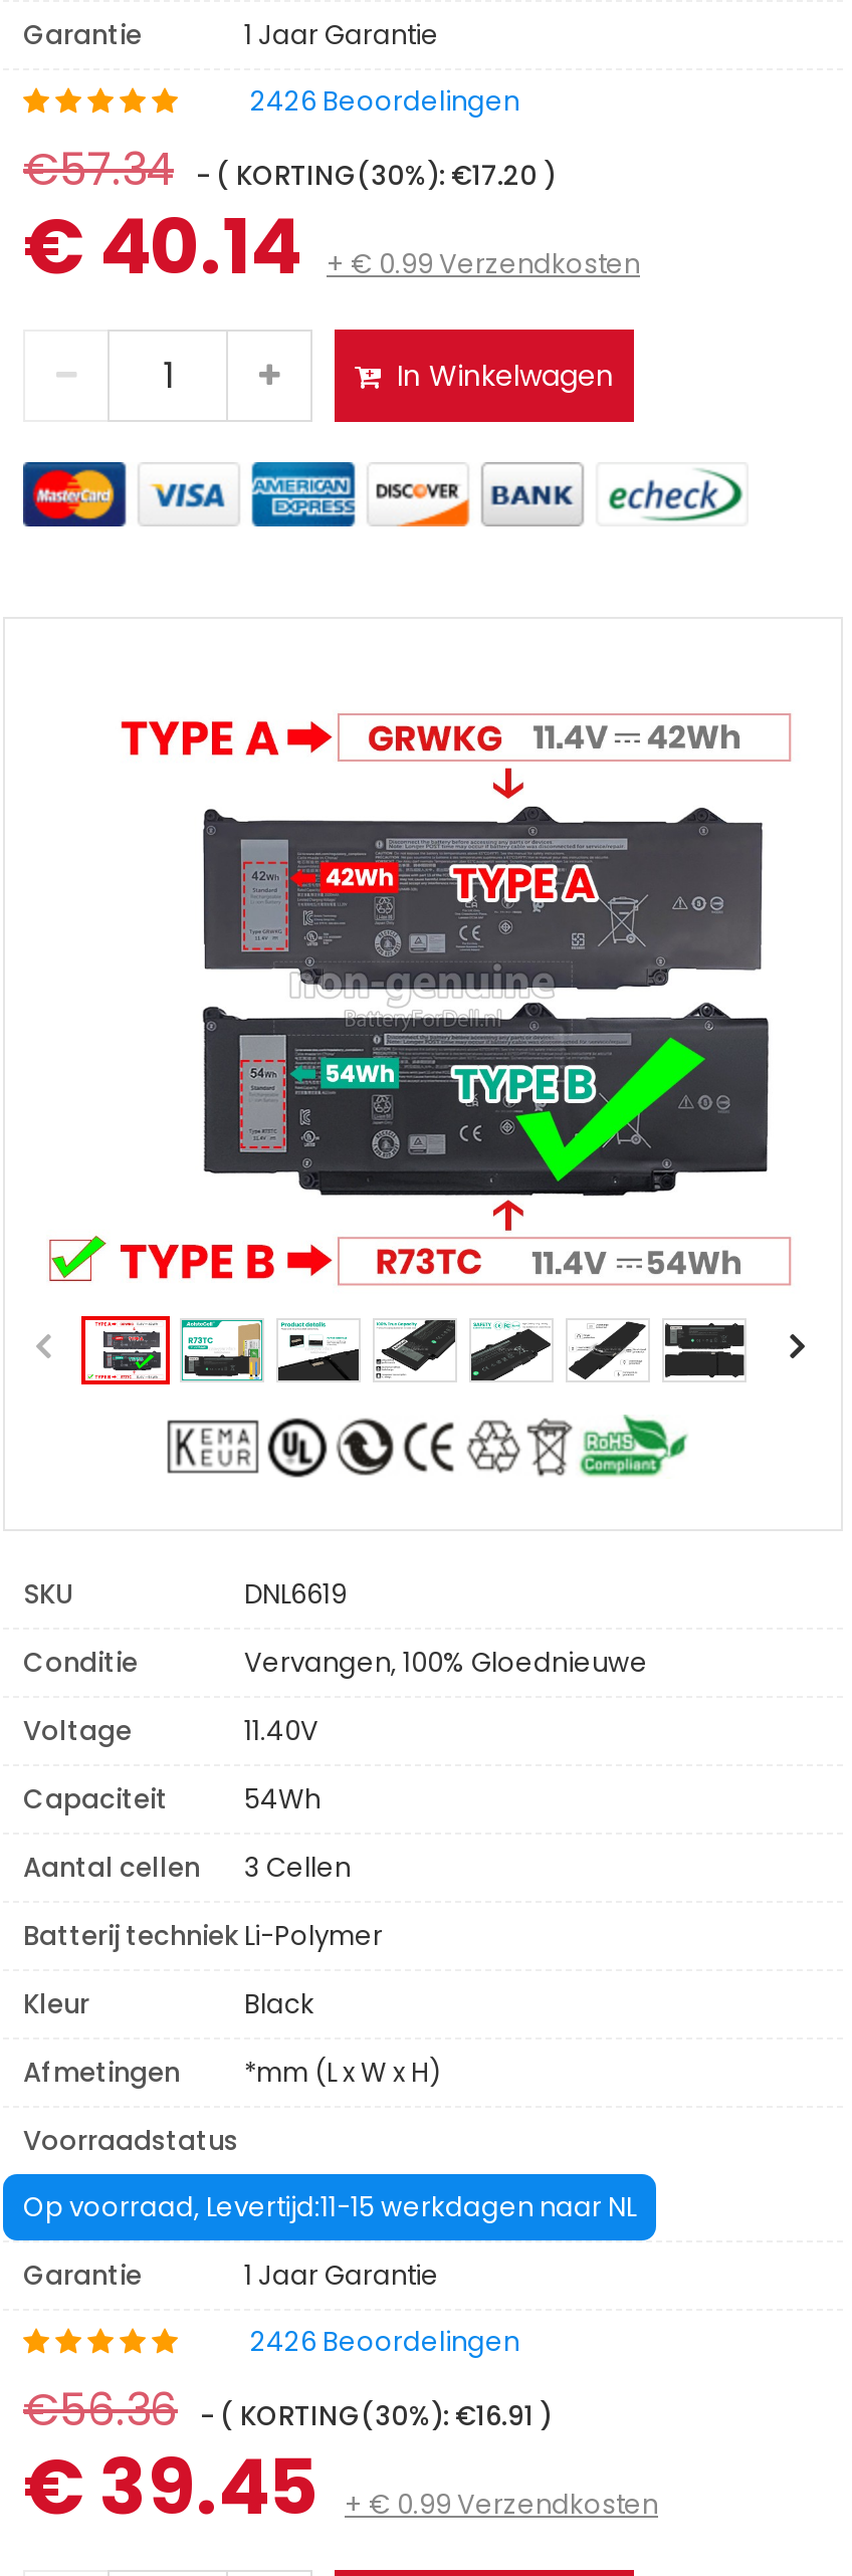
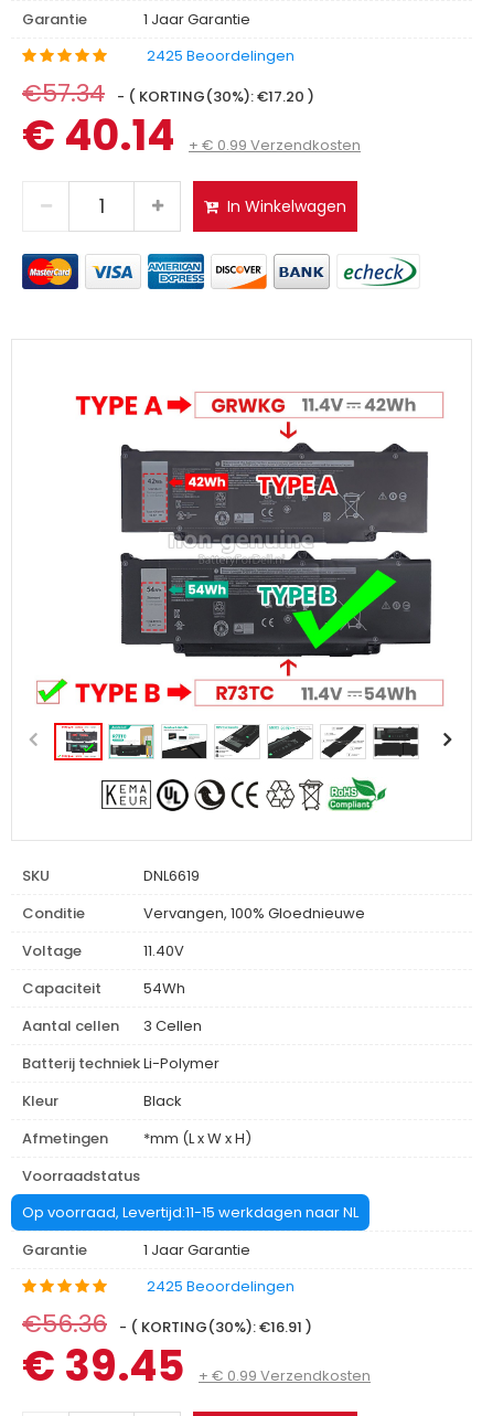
[250,82,519,121] 2426 Beoordelingen -> [147,45,294,66] 2425 Beoordelingen
[250,2323,519,2361] 2426 Beoordelingen -> [147,1276,294,1297] 2425 Beoordelingen

